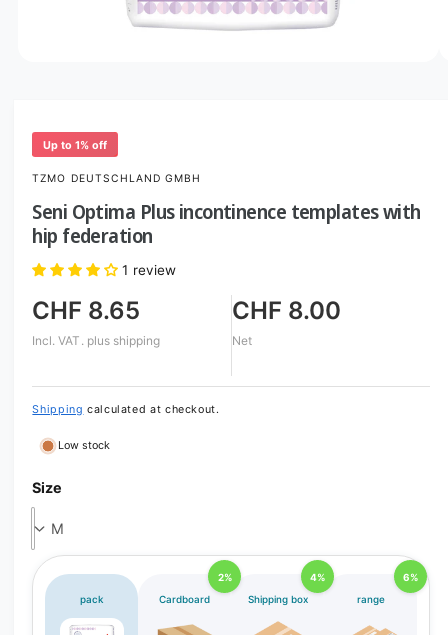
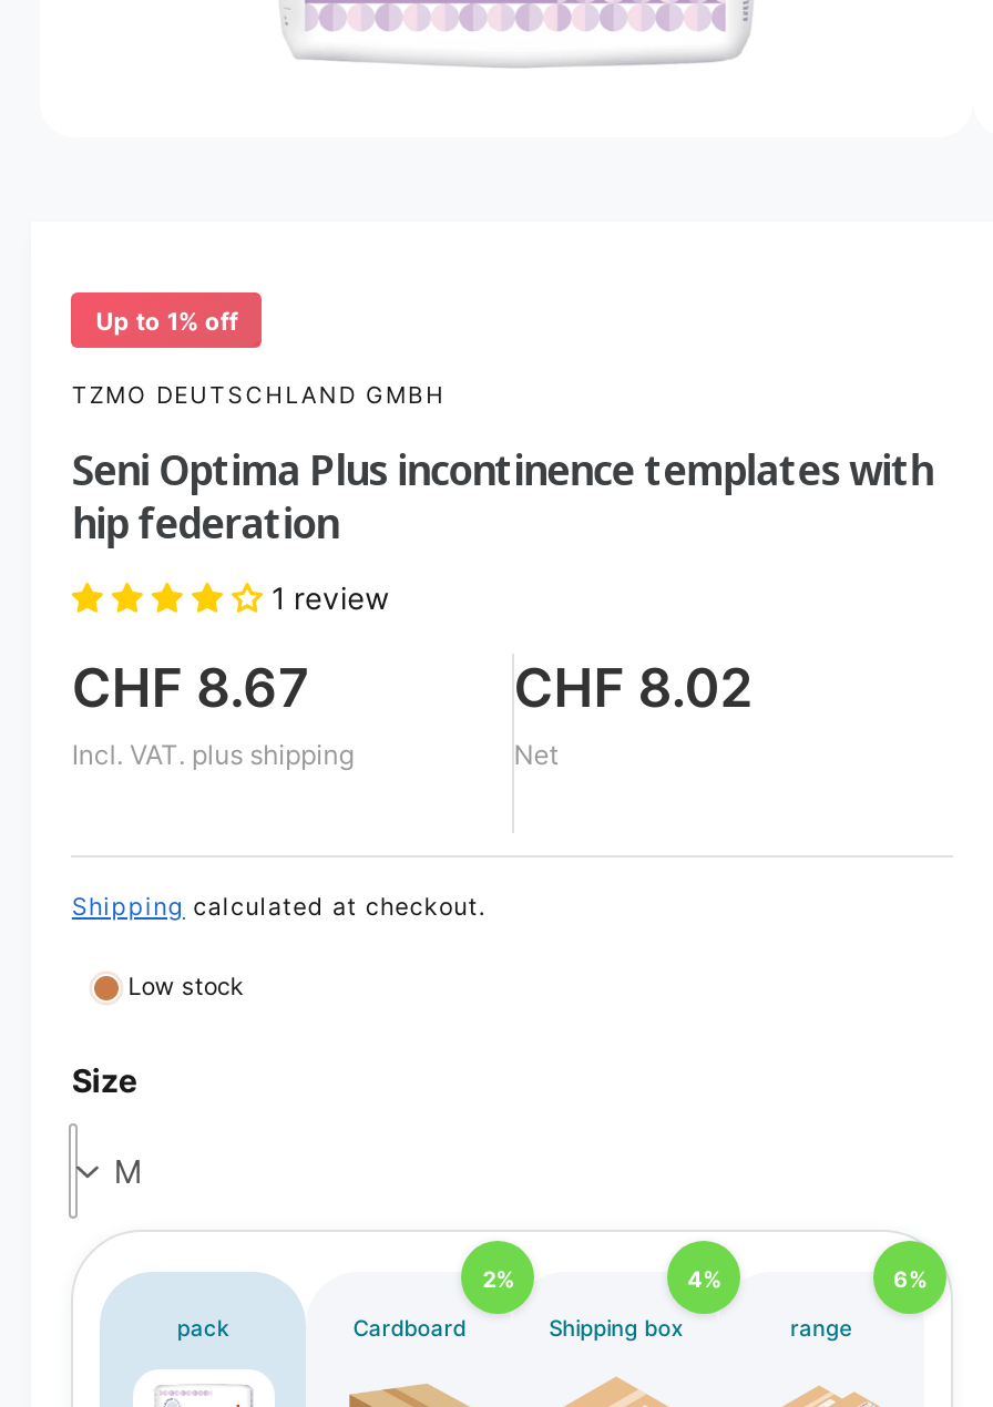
[32,296,140,325] CHF 8.65 -> [72,657,309,721] CHF 8.67
[232,296,341,325] CHF 8.00 -> [514,657,753,721] CHF 8.02

